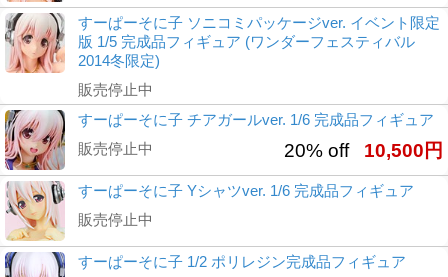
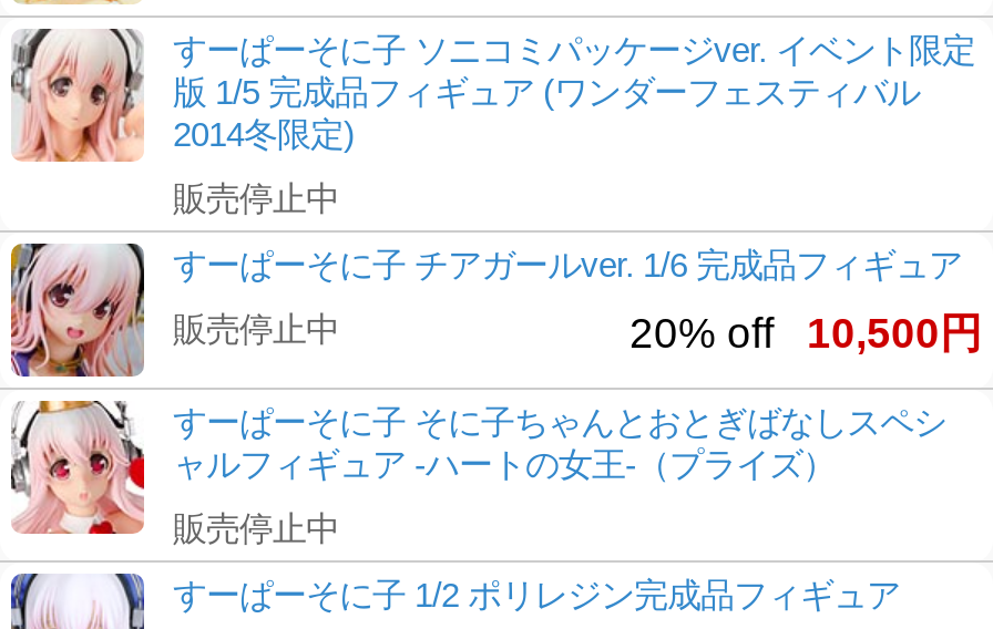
[6,181,414,242] [image] | すーぱーそに子 Yシャツver. 1/6 完成品フィギュア -> [9,399,946,549] [image] | すーぱーそに子 そに子ちゃんとおとぎばなしスペシ | ャルフィギュア -ハートの女王-（プライズ）

